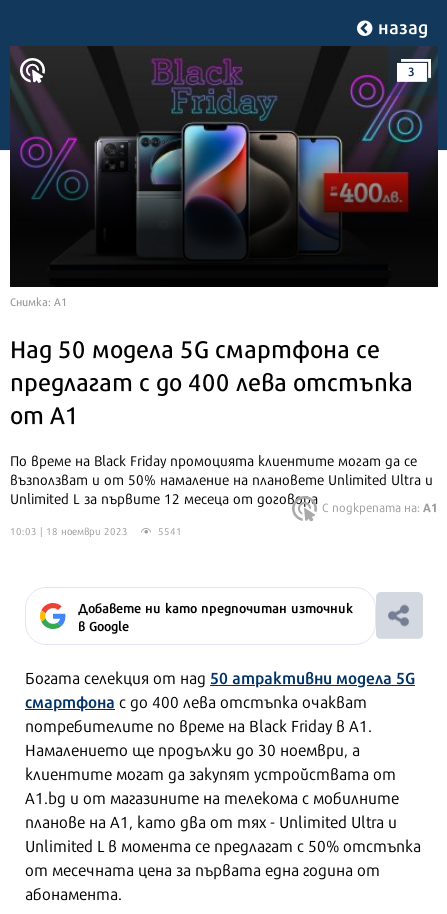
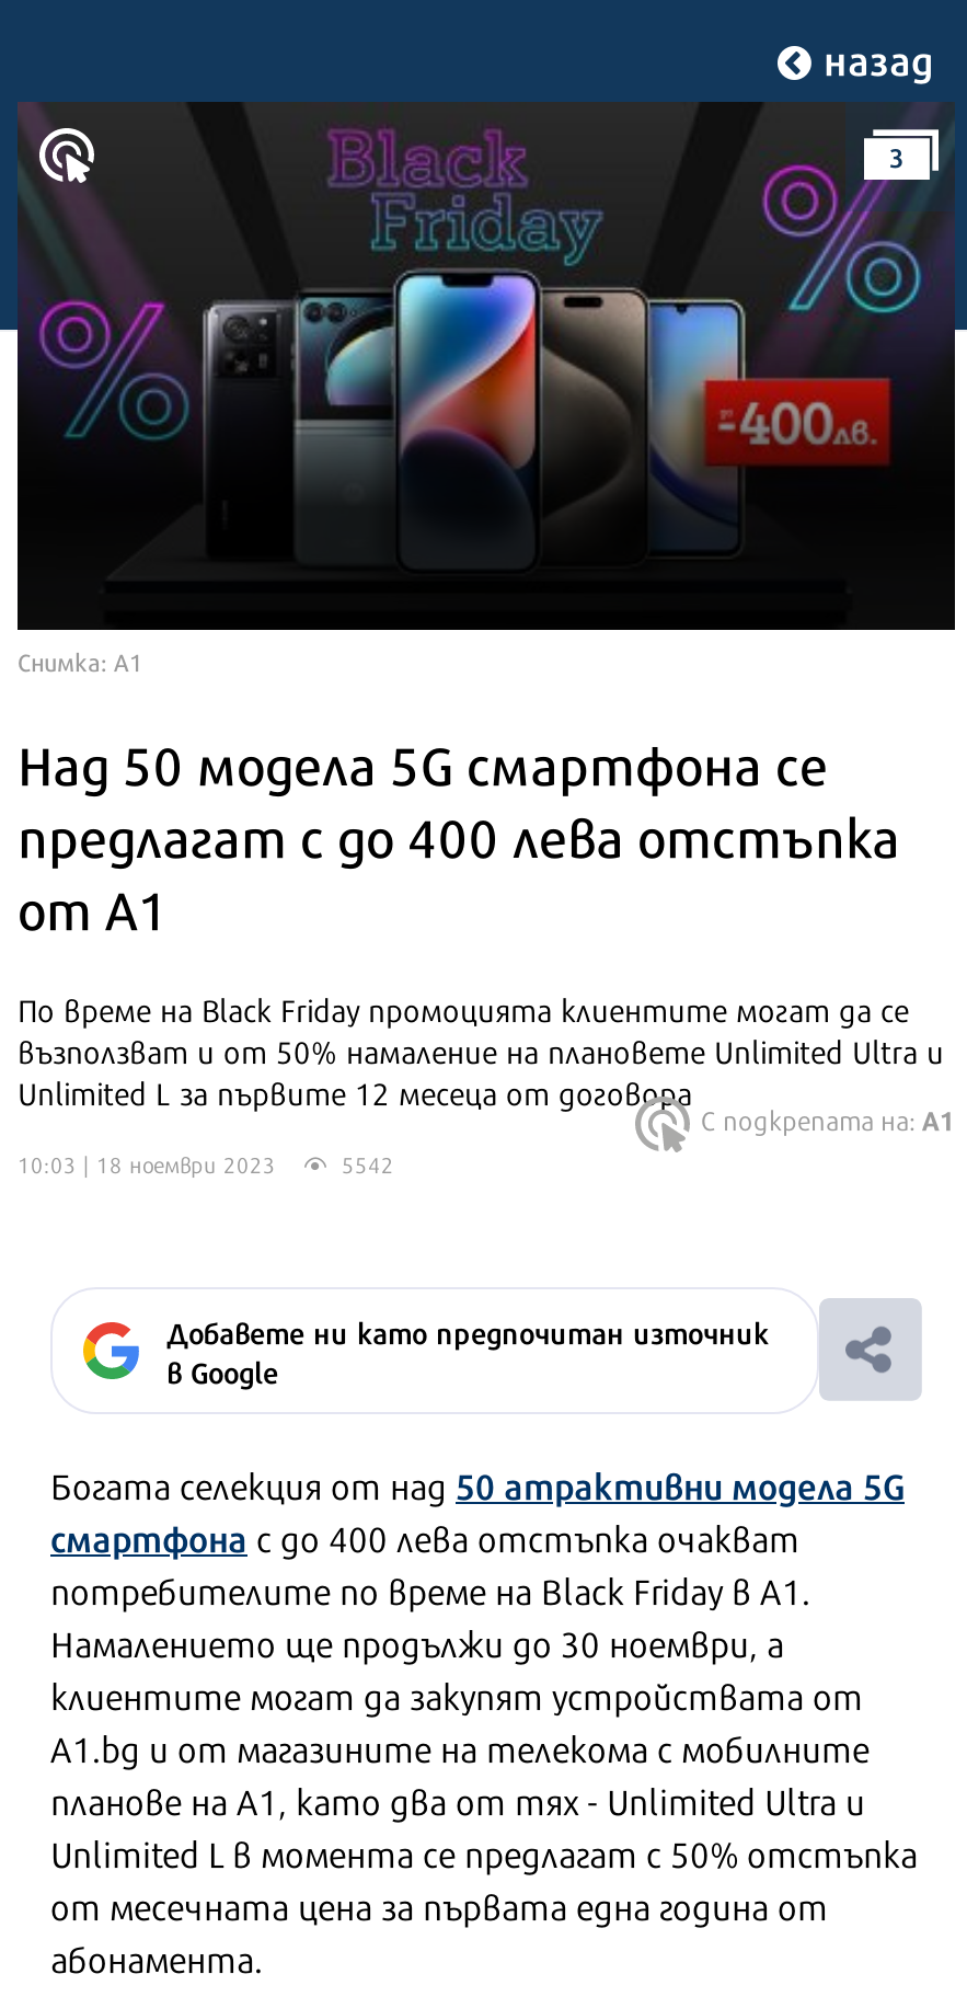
[158,523,182,538] 5541 -> [342,1147,394,1180] 5542

